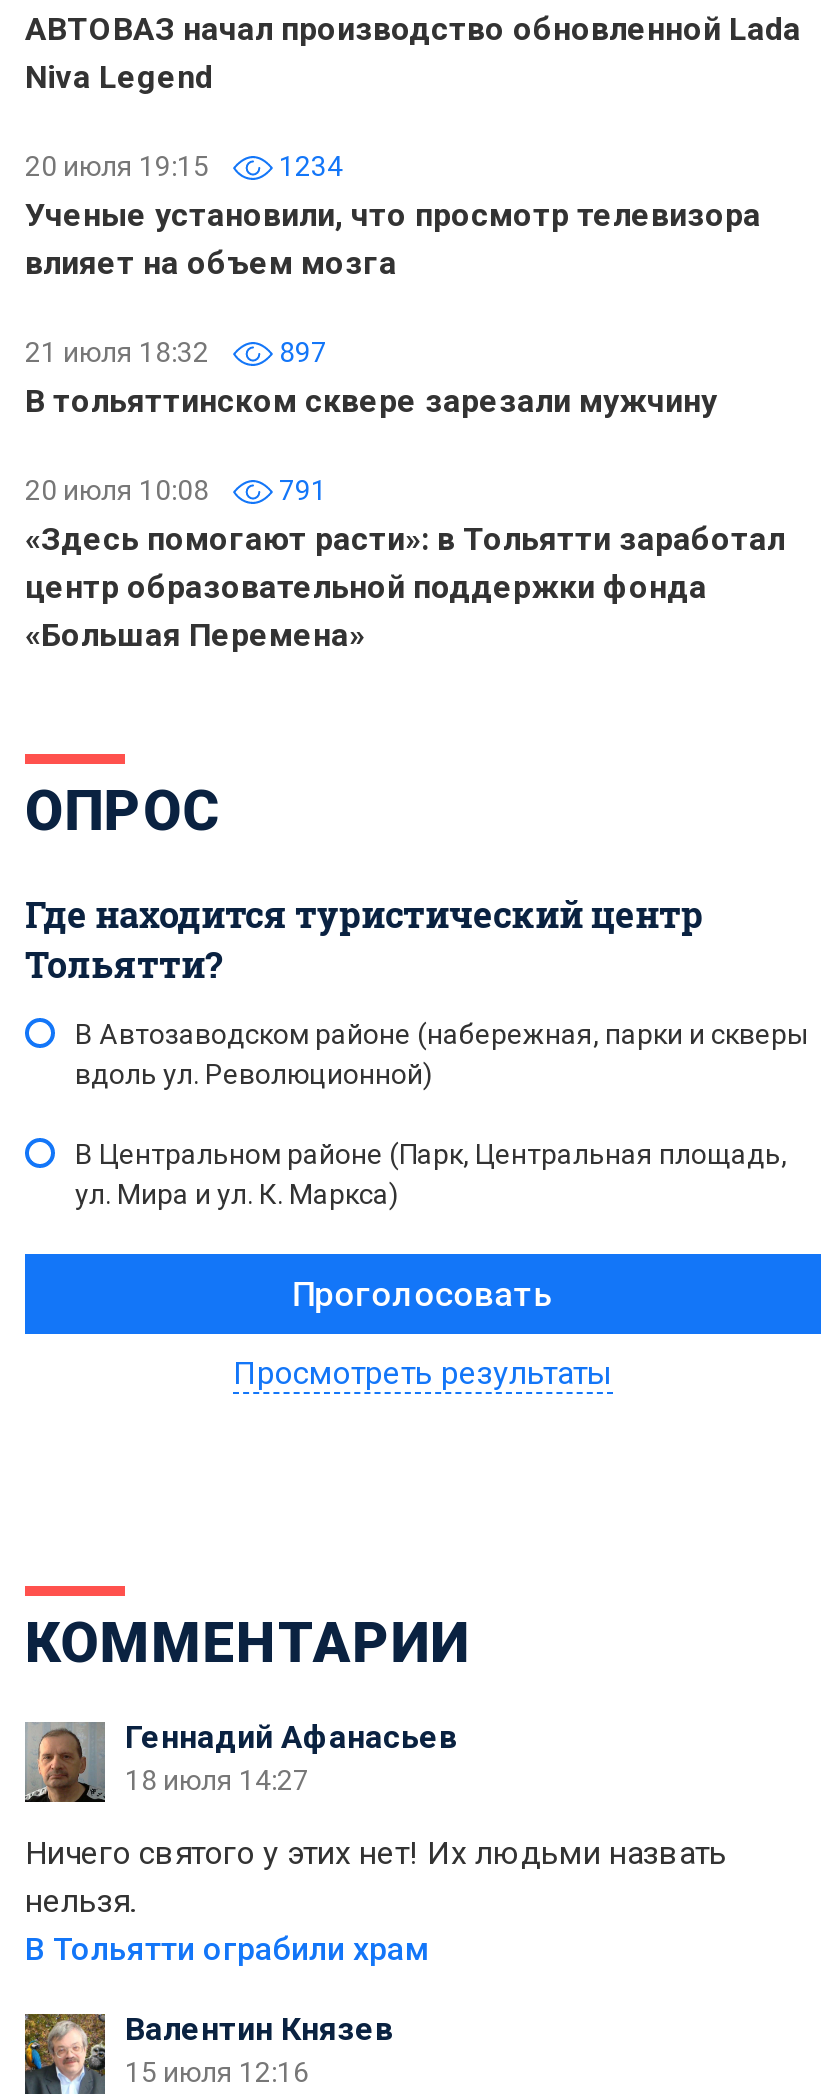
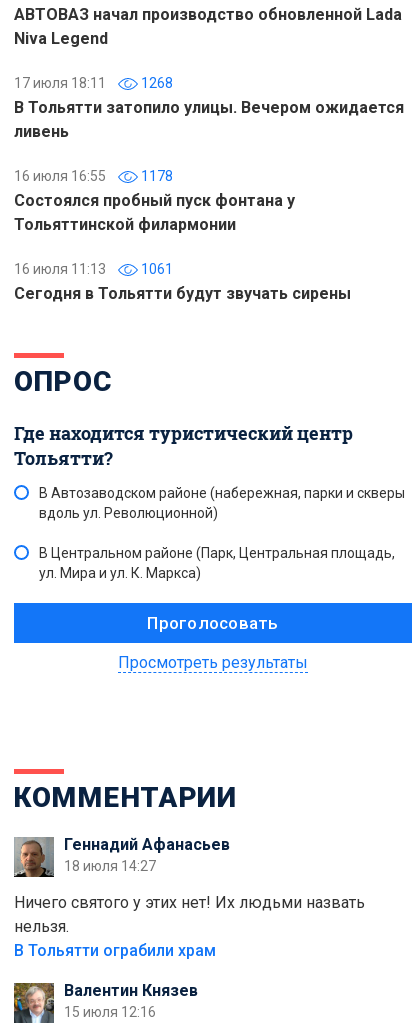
[25,150,761,282] 20 июля 19:15 | 1234 | Ученые установили, что просмотр телевизора | влияет на объем мозга -> [14,75,404,141] 17 июля 18:11 | 1268 | В Тольятти затопило улицы. Вечером ожидается | ливень
[25,336,717,420] 21 июля 18:32 | 897 | В тольяттинском сквере зарезали мужчину -> [14,168,295,234] 16 июля 16:55 | 1178 | Состоялся пробный пуск фонтана у | Тольяттинской филармонии
[25,474,785,654] 20 июля 10:08 | 791 | «Здесь помогают расти»: в Тольятти заработал | центр образовательной поддержки фонда | «Большая Перемена» -> [14,261,351,303] 16 июля 11:13 | 1061 | Сегодня в Тольятти будут звучать сирены

